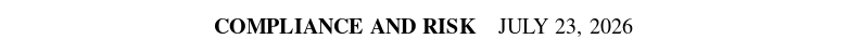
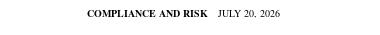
[214,10,633,41] COMPLIANCE AND RISK JULY 23, 2026 -> [87,6,280,20] COMPLIANCE AND RISK JULY 20, 2026

